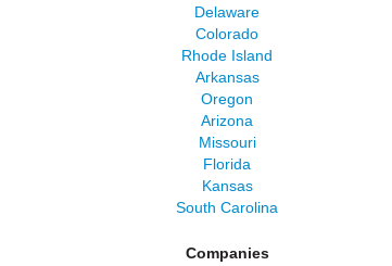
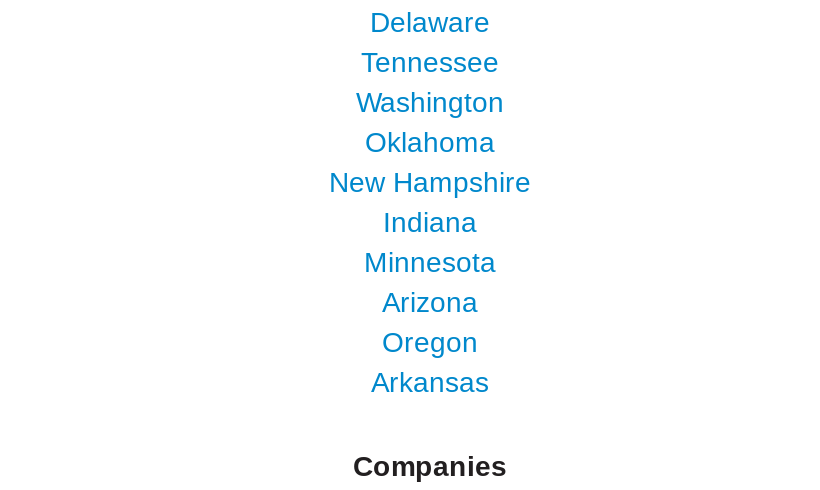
[181,25,273,64] Colorado | Rhode Island -> [329,46,531,278] Tennessee | Washington | Oklahoma | New Hampshire | Indiana | Minnesota
moved [195,68,259,86] -> [371,366,489,398]: Arkansas
moved [201,90,253,129] -> [382,286,478,358]: Oregon | Arizona
[176,134,278,216] Missouri | Florida | Kansas | South Carolina -> none

